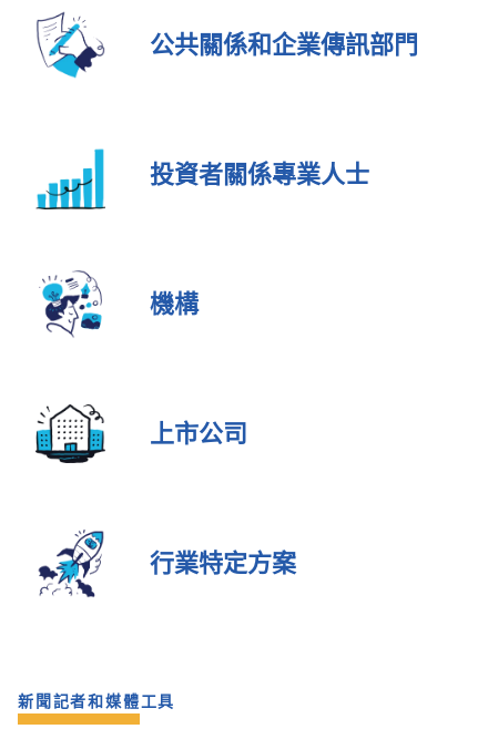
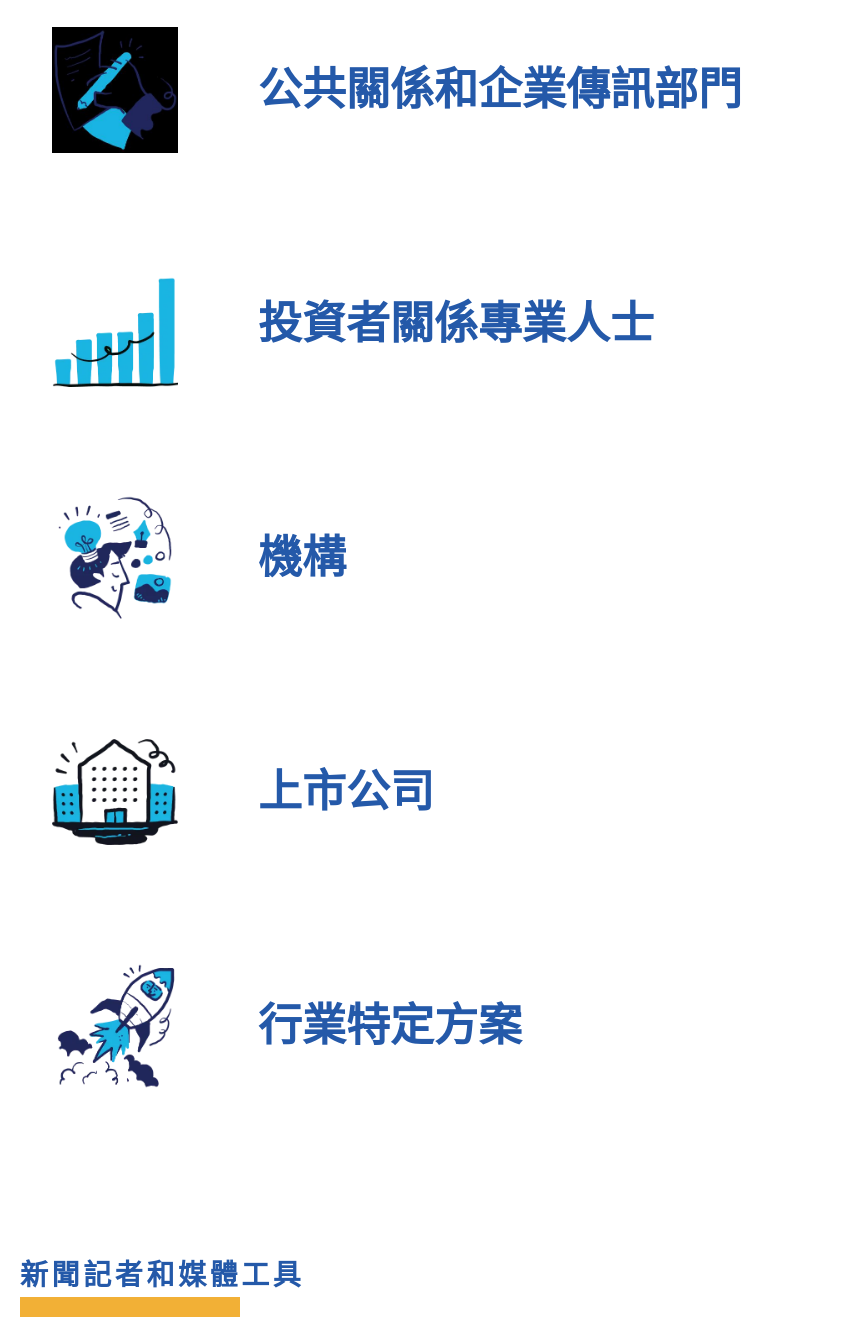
[35,10,105,80] [image] -> [50,25,180,155] [image]

